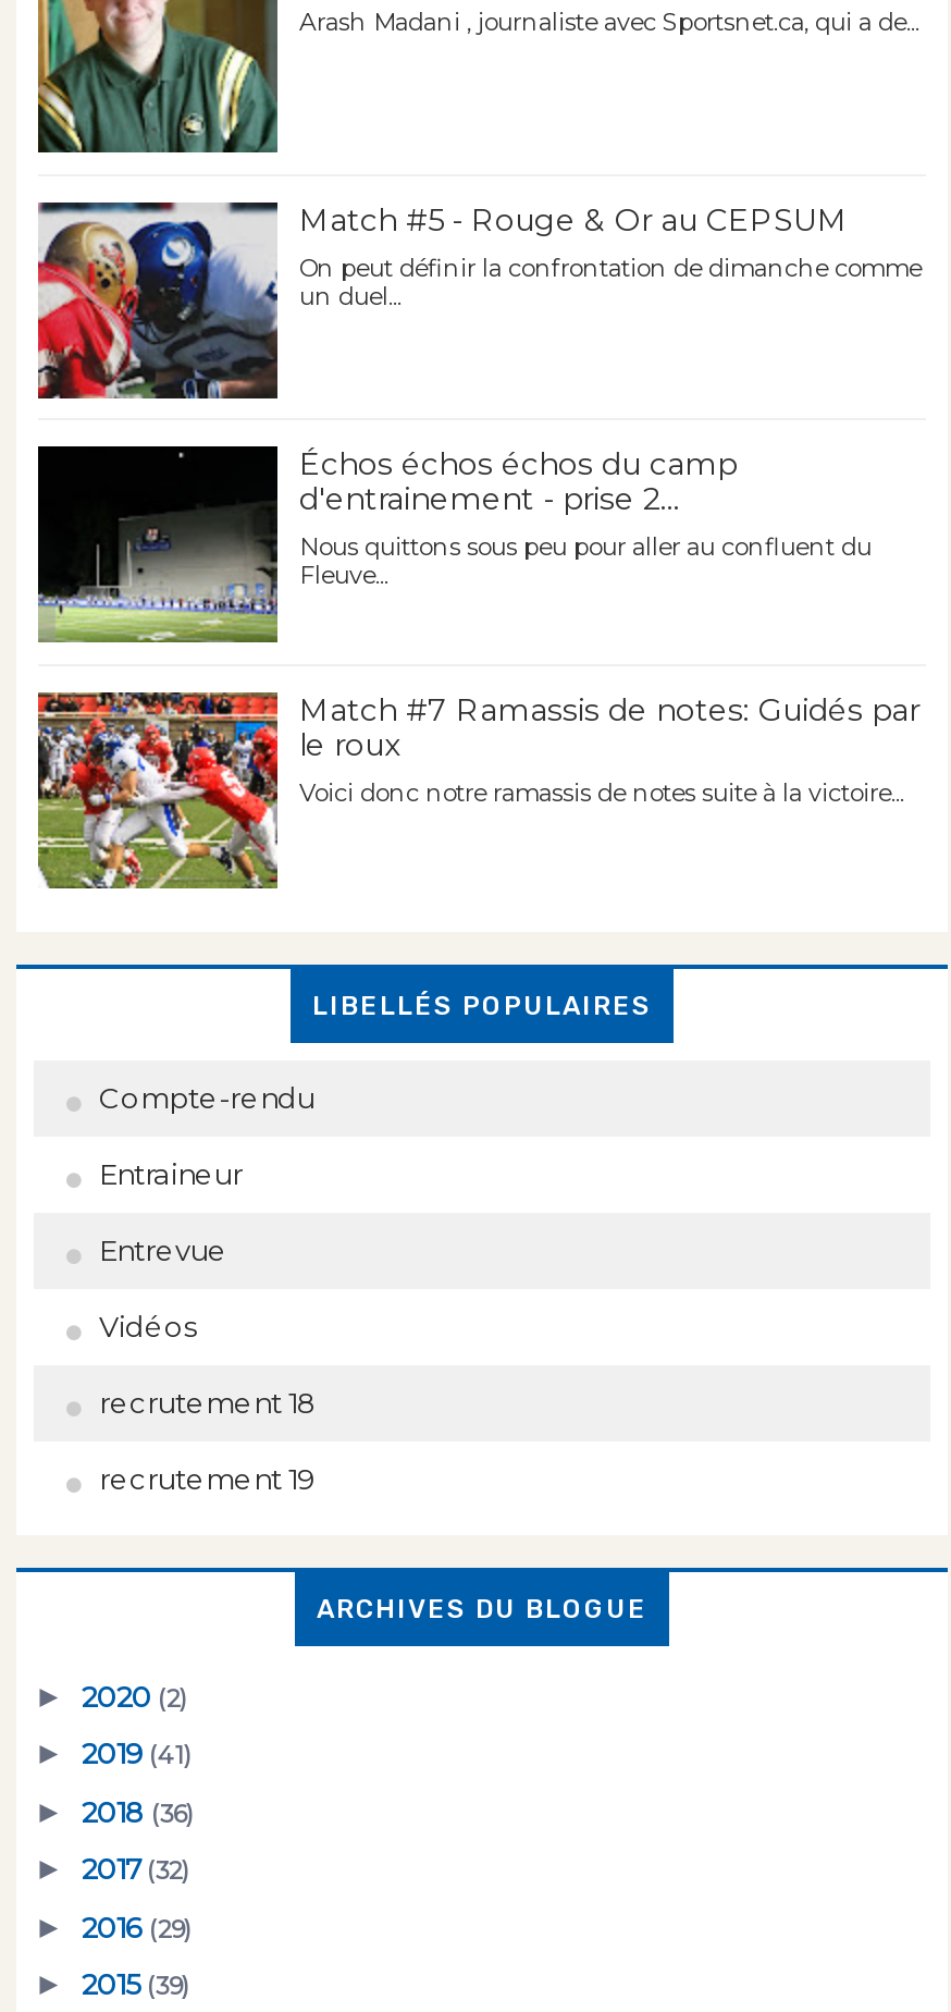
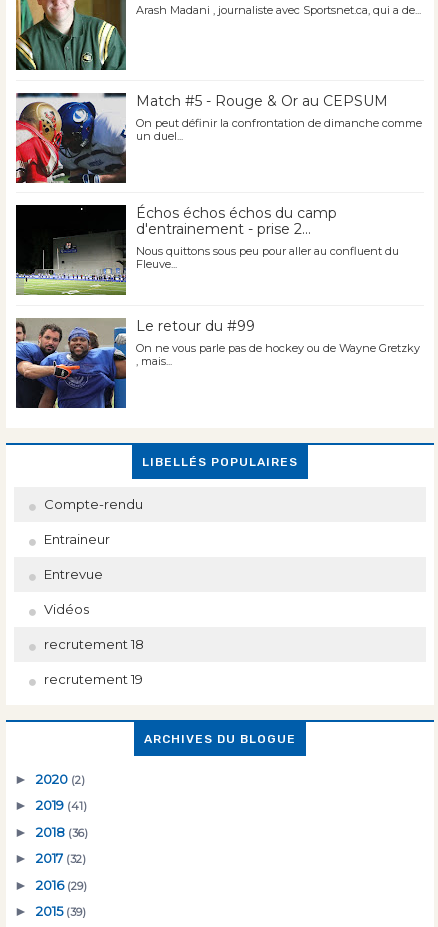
[36,690,919,891] [image] | Match #7 Ramassis de notes: Guidés par | le roux | Voici donc notre ramassis de notes suite à la victoire... -> [15,317,420,409] [image] | Le retour du #99 | On ne vous parle pas de hockey ou de Wayne Gretzky | , mais...

